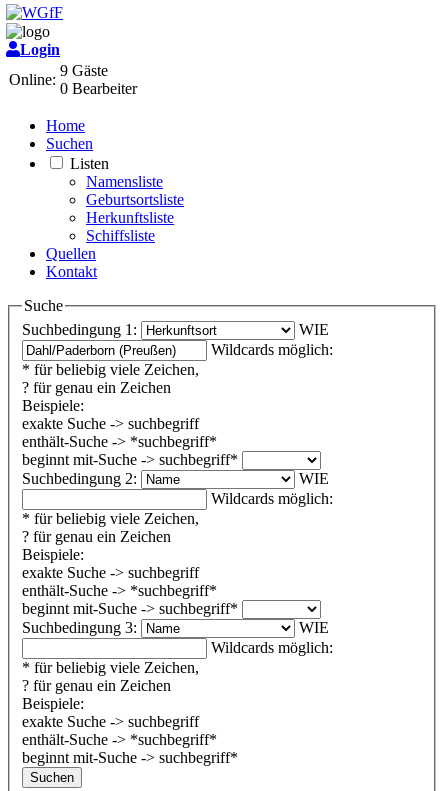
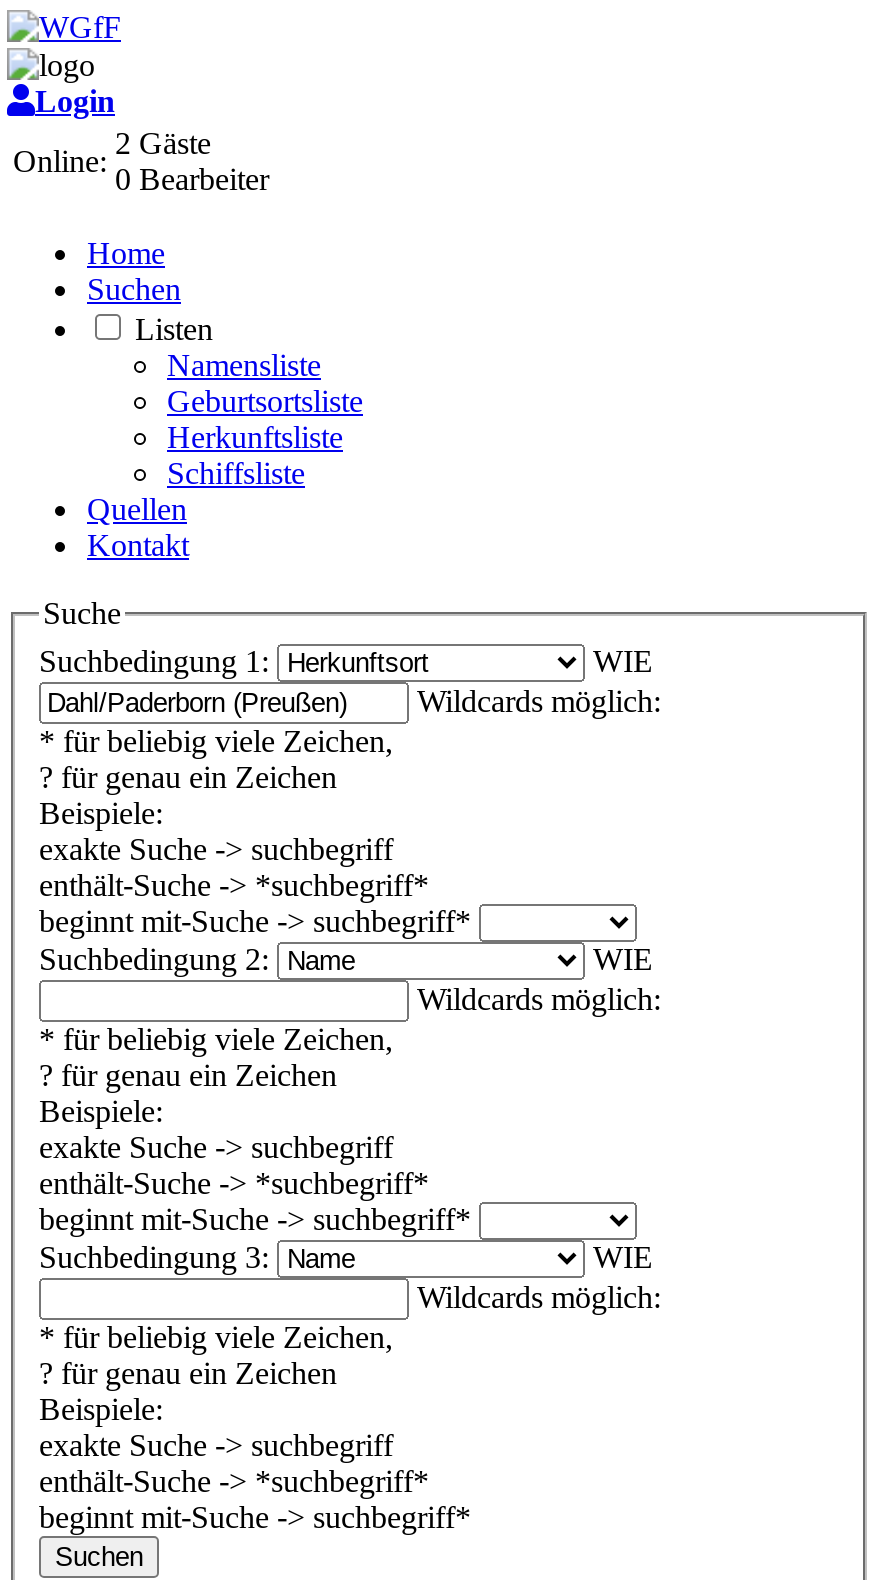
[60,62,108,79] 9 Gäste -> [115,127,211,161] 2 Gäste

